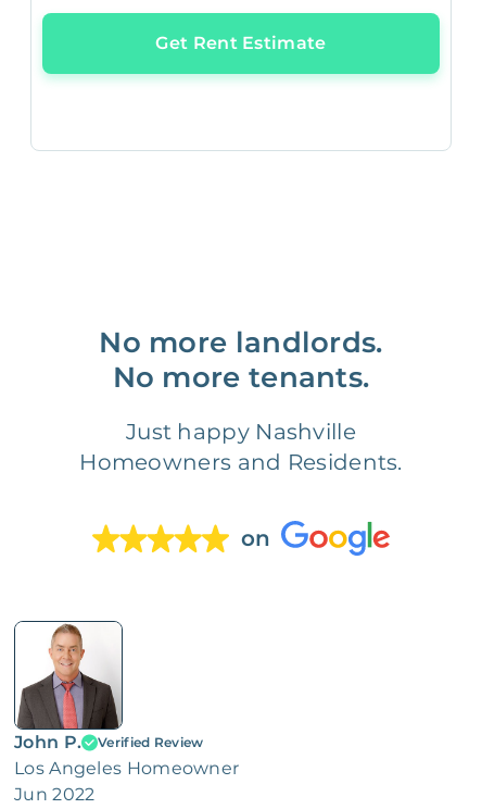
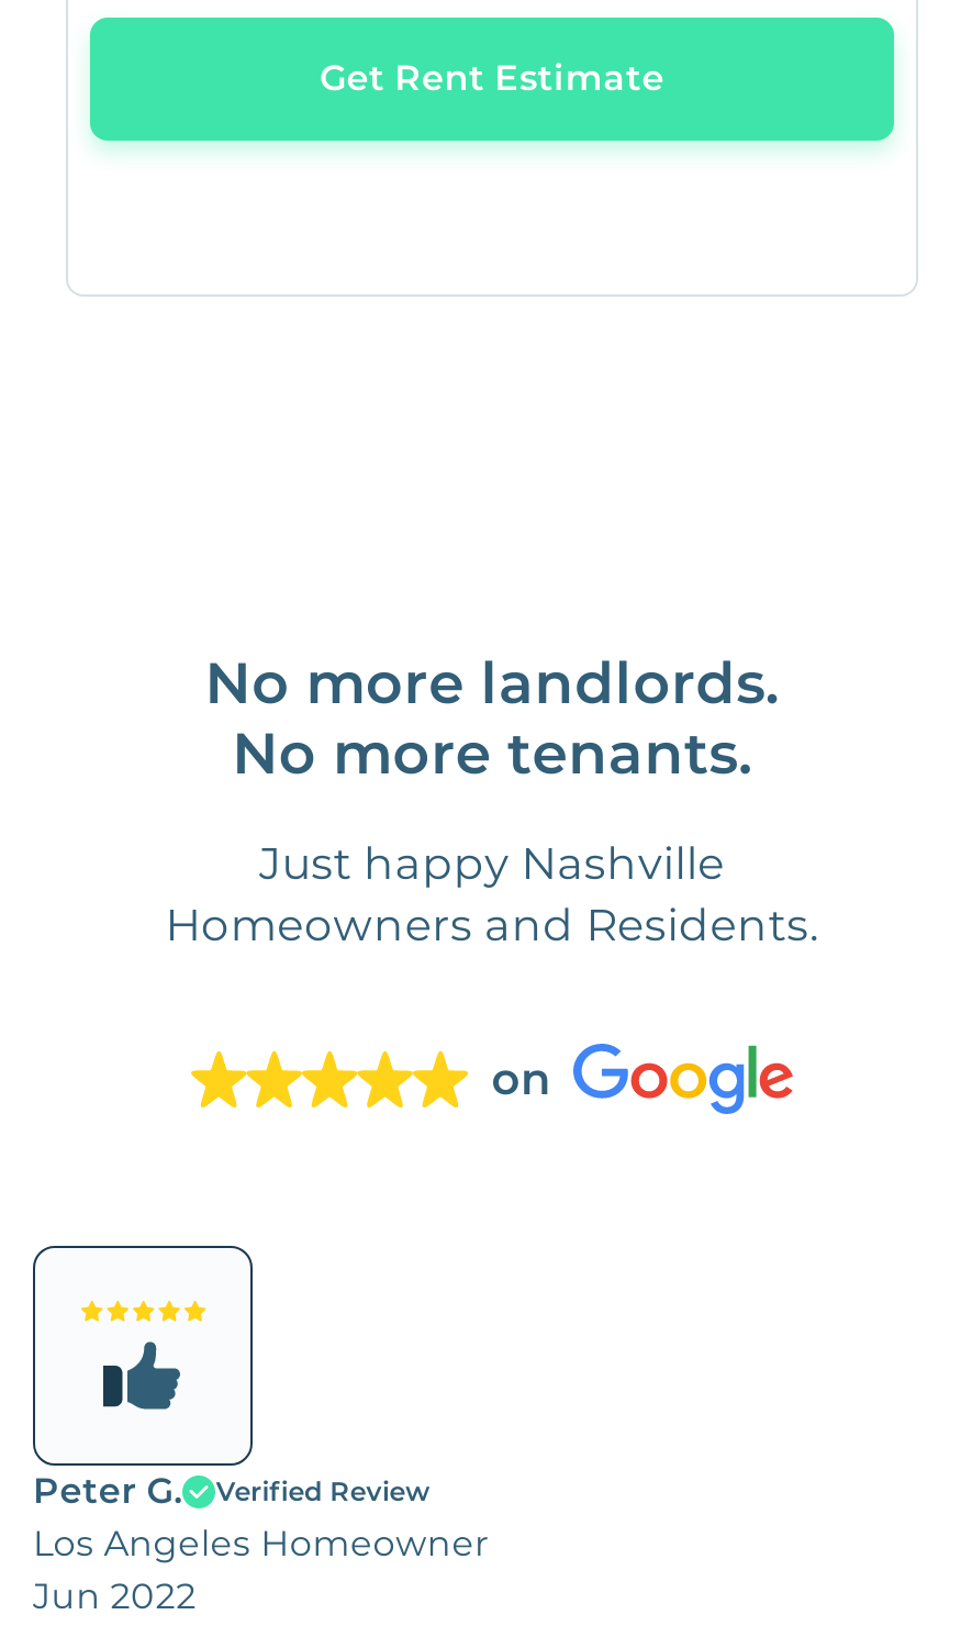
[14,623,122,753] [image] | John P. -> [33,1250,250,1512] [image] | Peter G.

